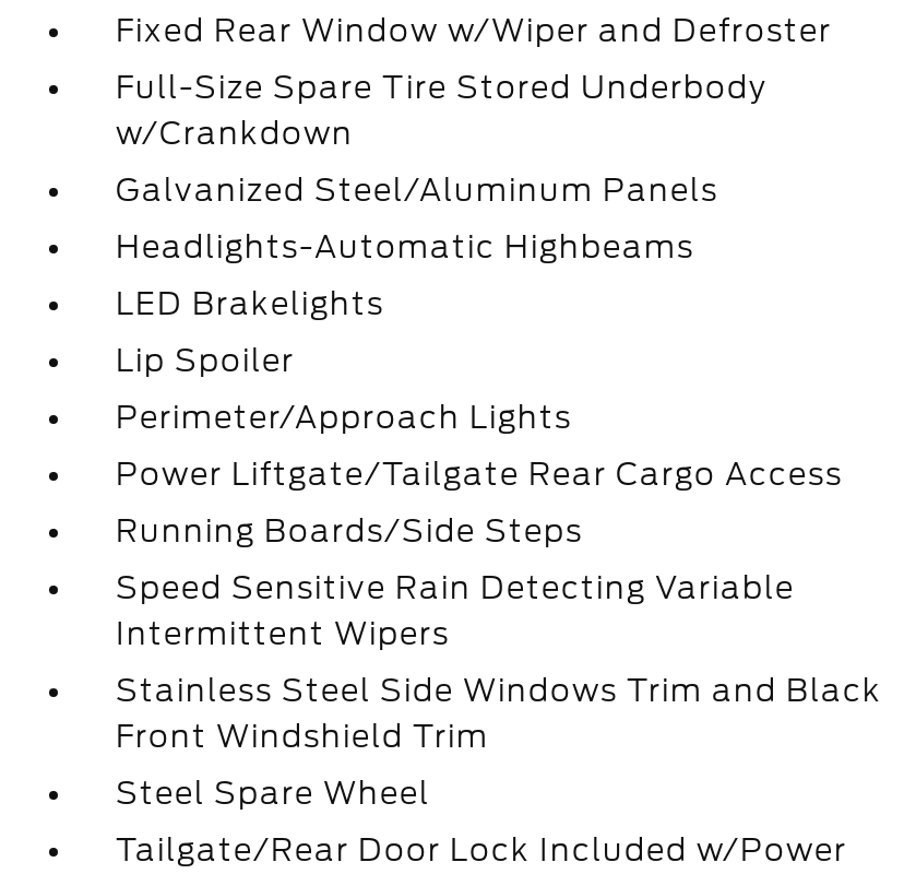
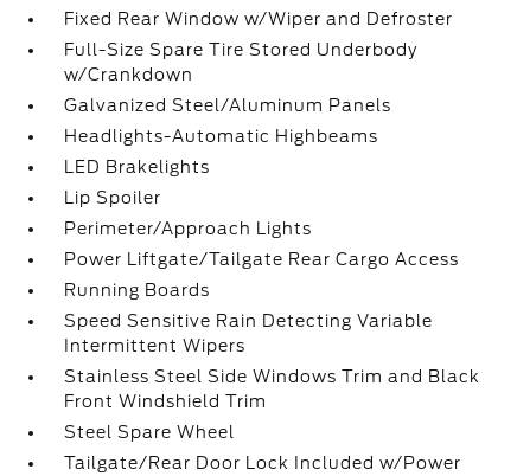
[116,513,583,548] Running Boards/Side Steps -> [65,281,210,300] Running Boards

